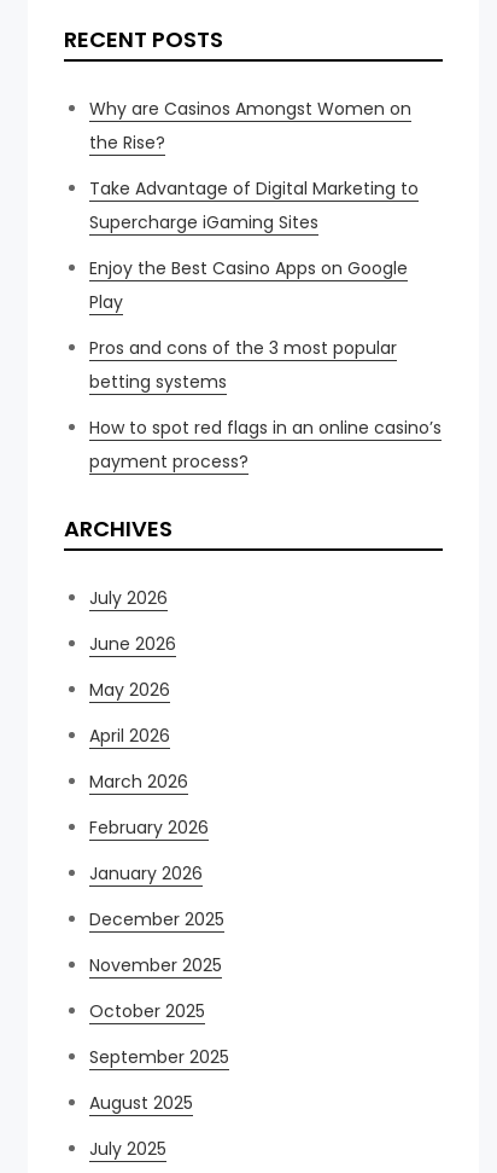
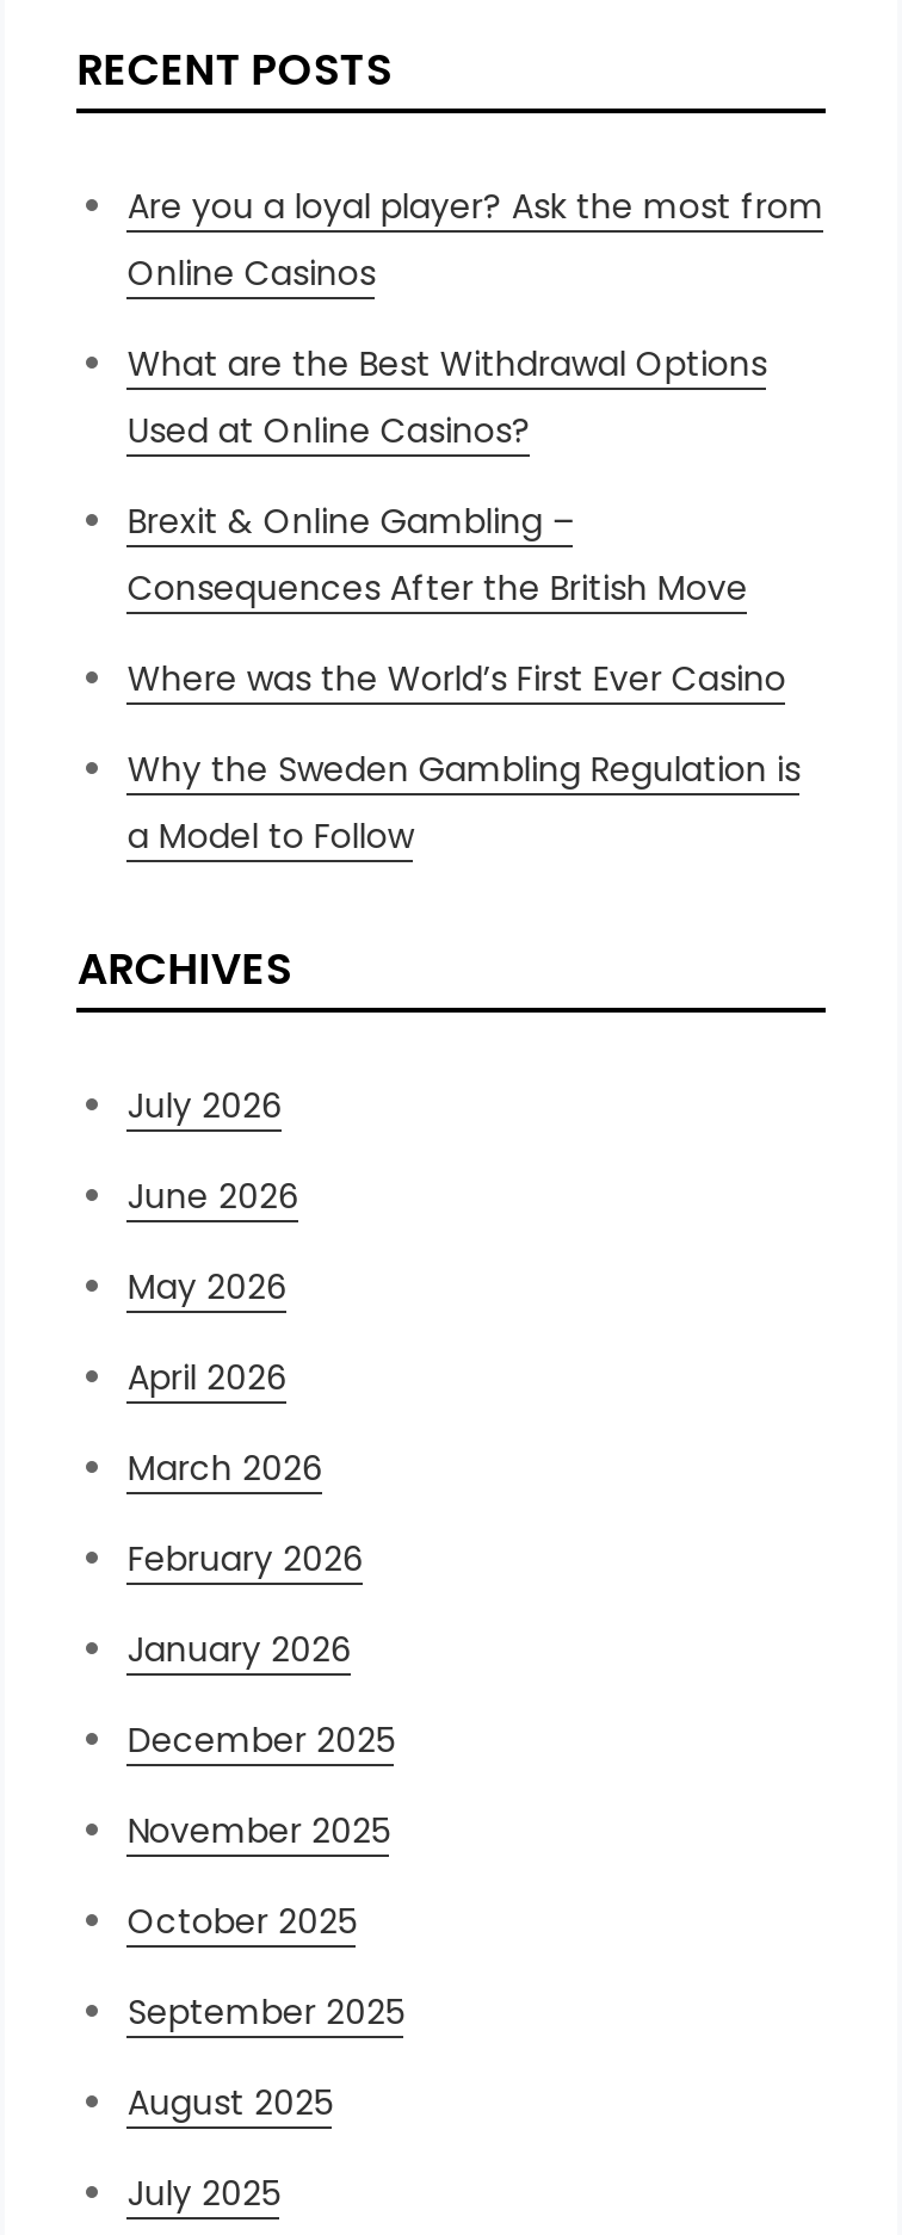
[90,96,412,154] Why are Casinos Amongst Women on | the Rise? -> [127,182,824,296] Are you a loyal player? Ask the most from | Online Casinos
[90,176,419,234] Take Advantage of Digital Marketing to | Supercharge iGaming Sites -> [127,339,767,454] What are the Best Withdrawal Options | Used at Online Casinos?
[90,256,408,314] Enjoy the Best Casino Apps on Google | Play -> [127,497,748,611] Brexit & Online Gambling – | Consequences After the British Move
[90,336,397,394] Pros and cons of the 3 most popular | betting systems -> [127,654,786,702] Where was the World’s First Ever Casino
[90,415,442,473] How to spot red flags in an online casino’s | payment process? -> [127,745,800,859] Why the Sweden Gambling Regulation is | a Model to Follow

